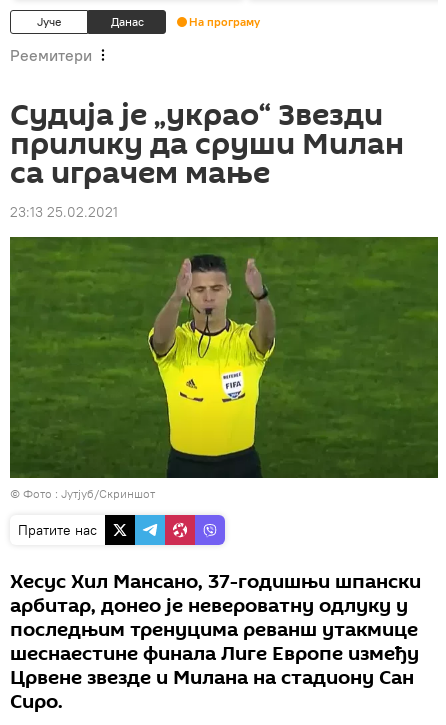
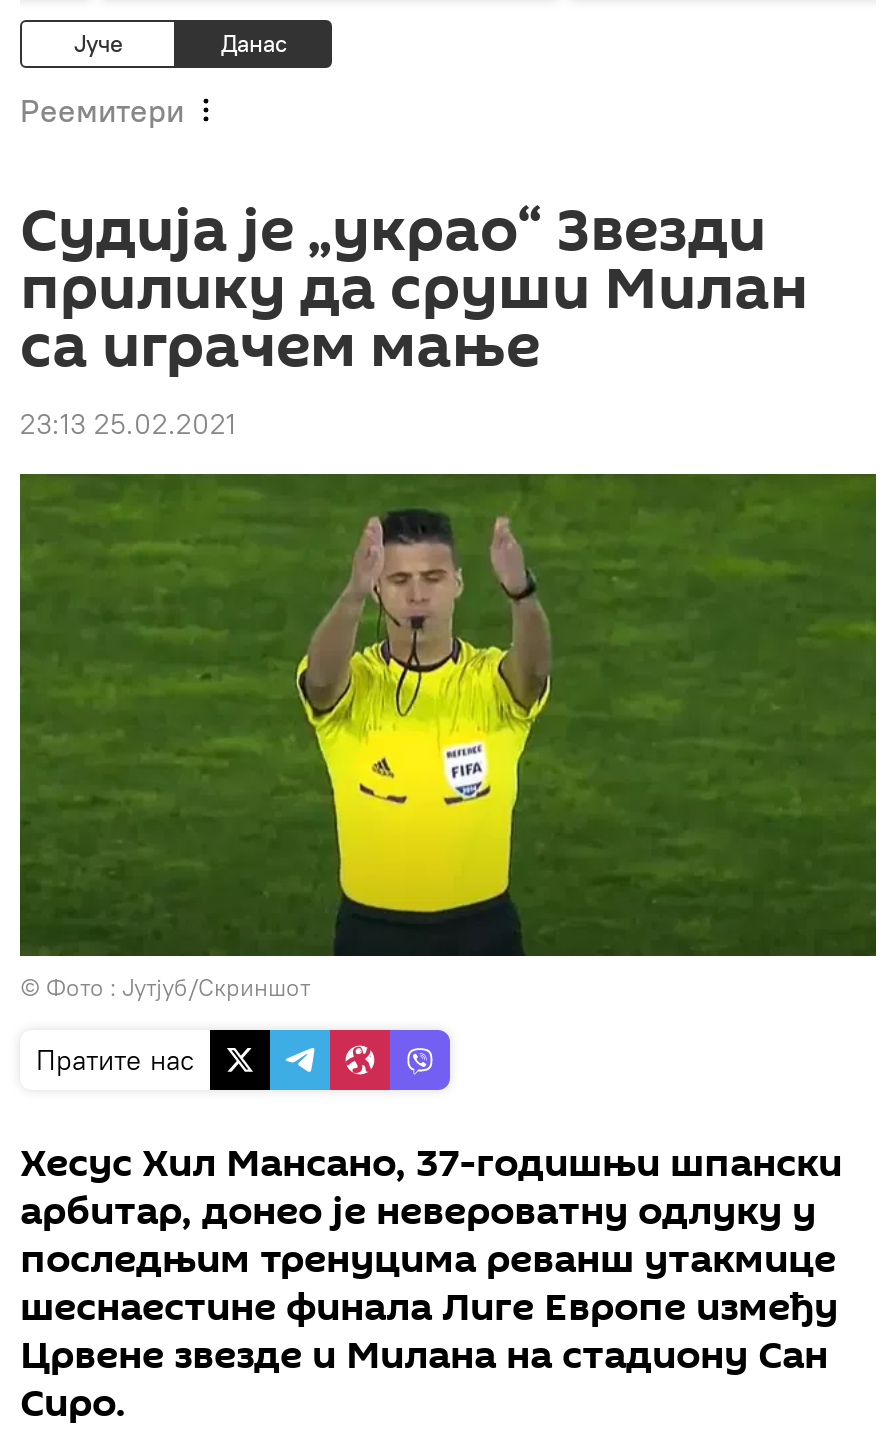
[189,14,260,29] На програму -> none

